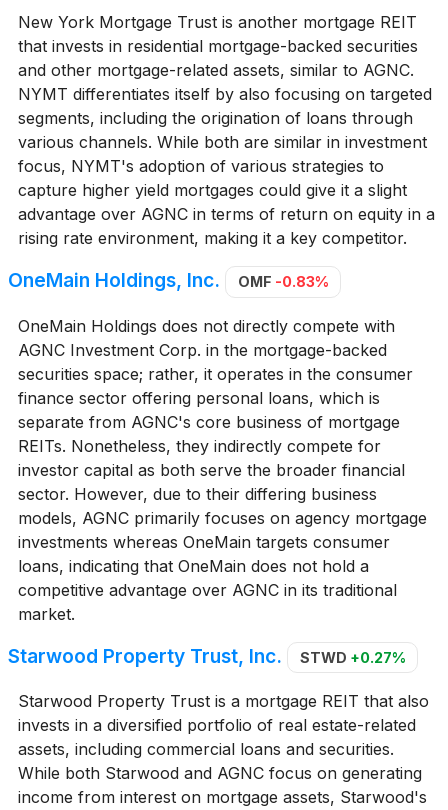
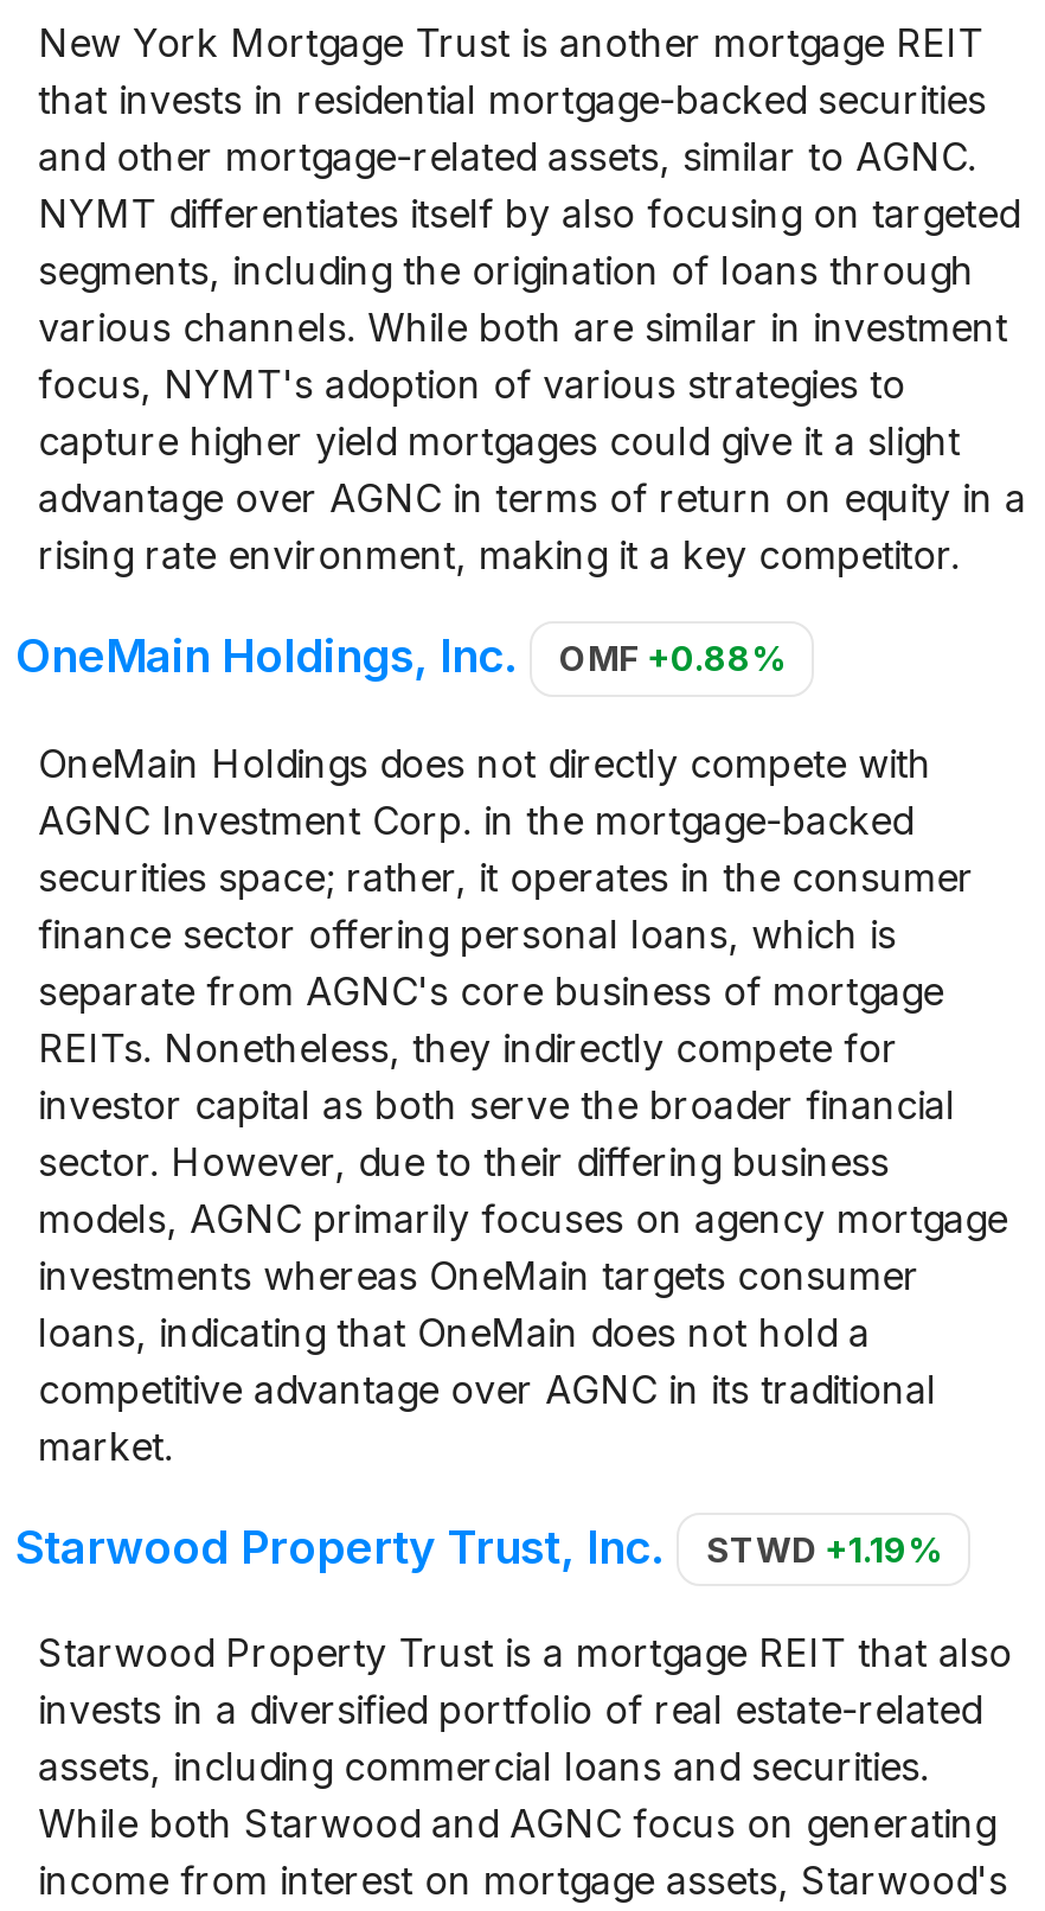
[8,268,328,292] OneMain Holdings, Inc. OMF -0.83% -> [15,626,784,683] OneMain Holdings, Inc. OMF +0.88%
[8,644,405,668] Starwood Property Trust, Inc. STWD +0.27% -> [15,1517,941,1574] Starwood Property Trust, Inc. STWD +1.19%

